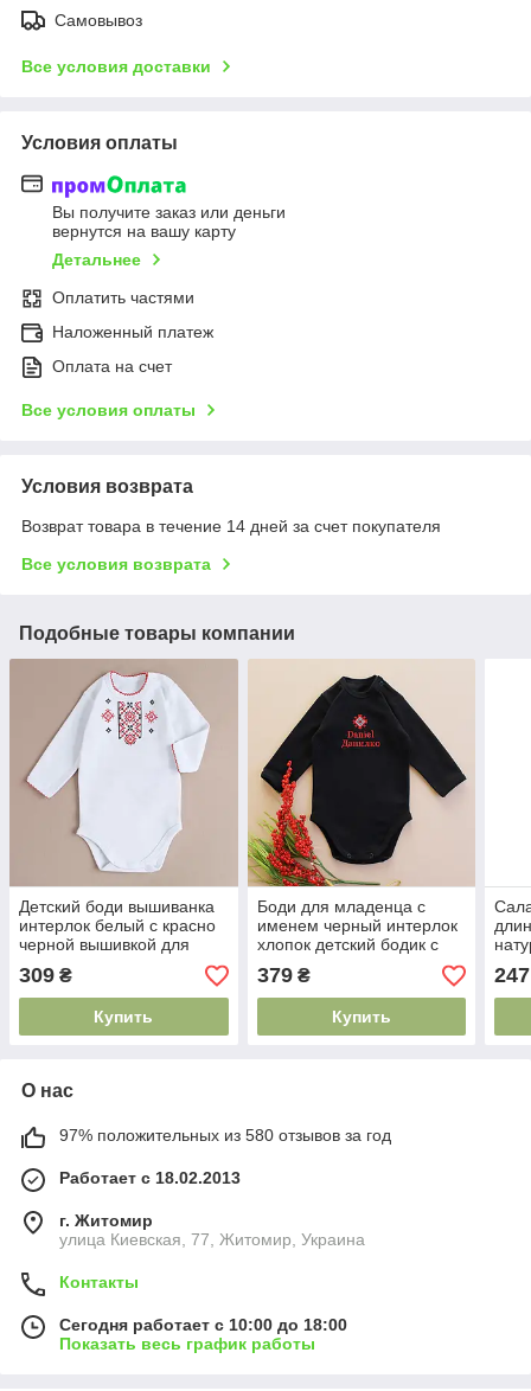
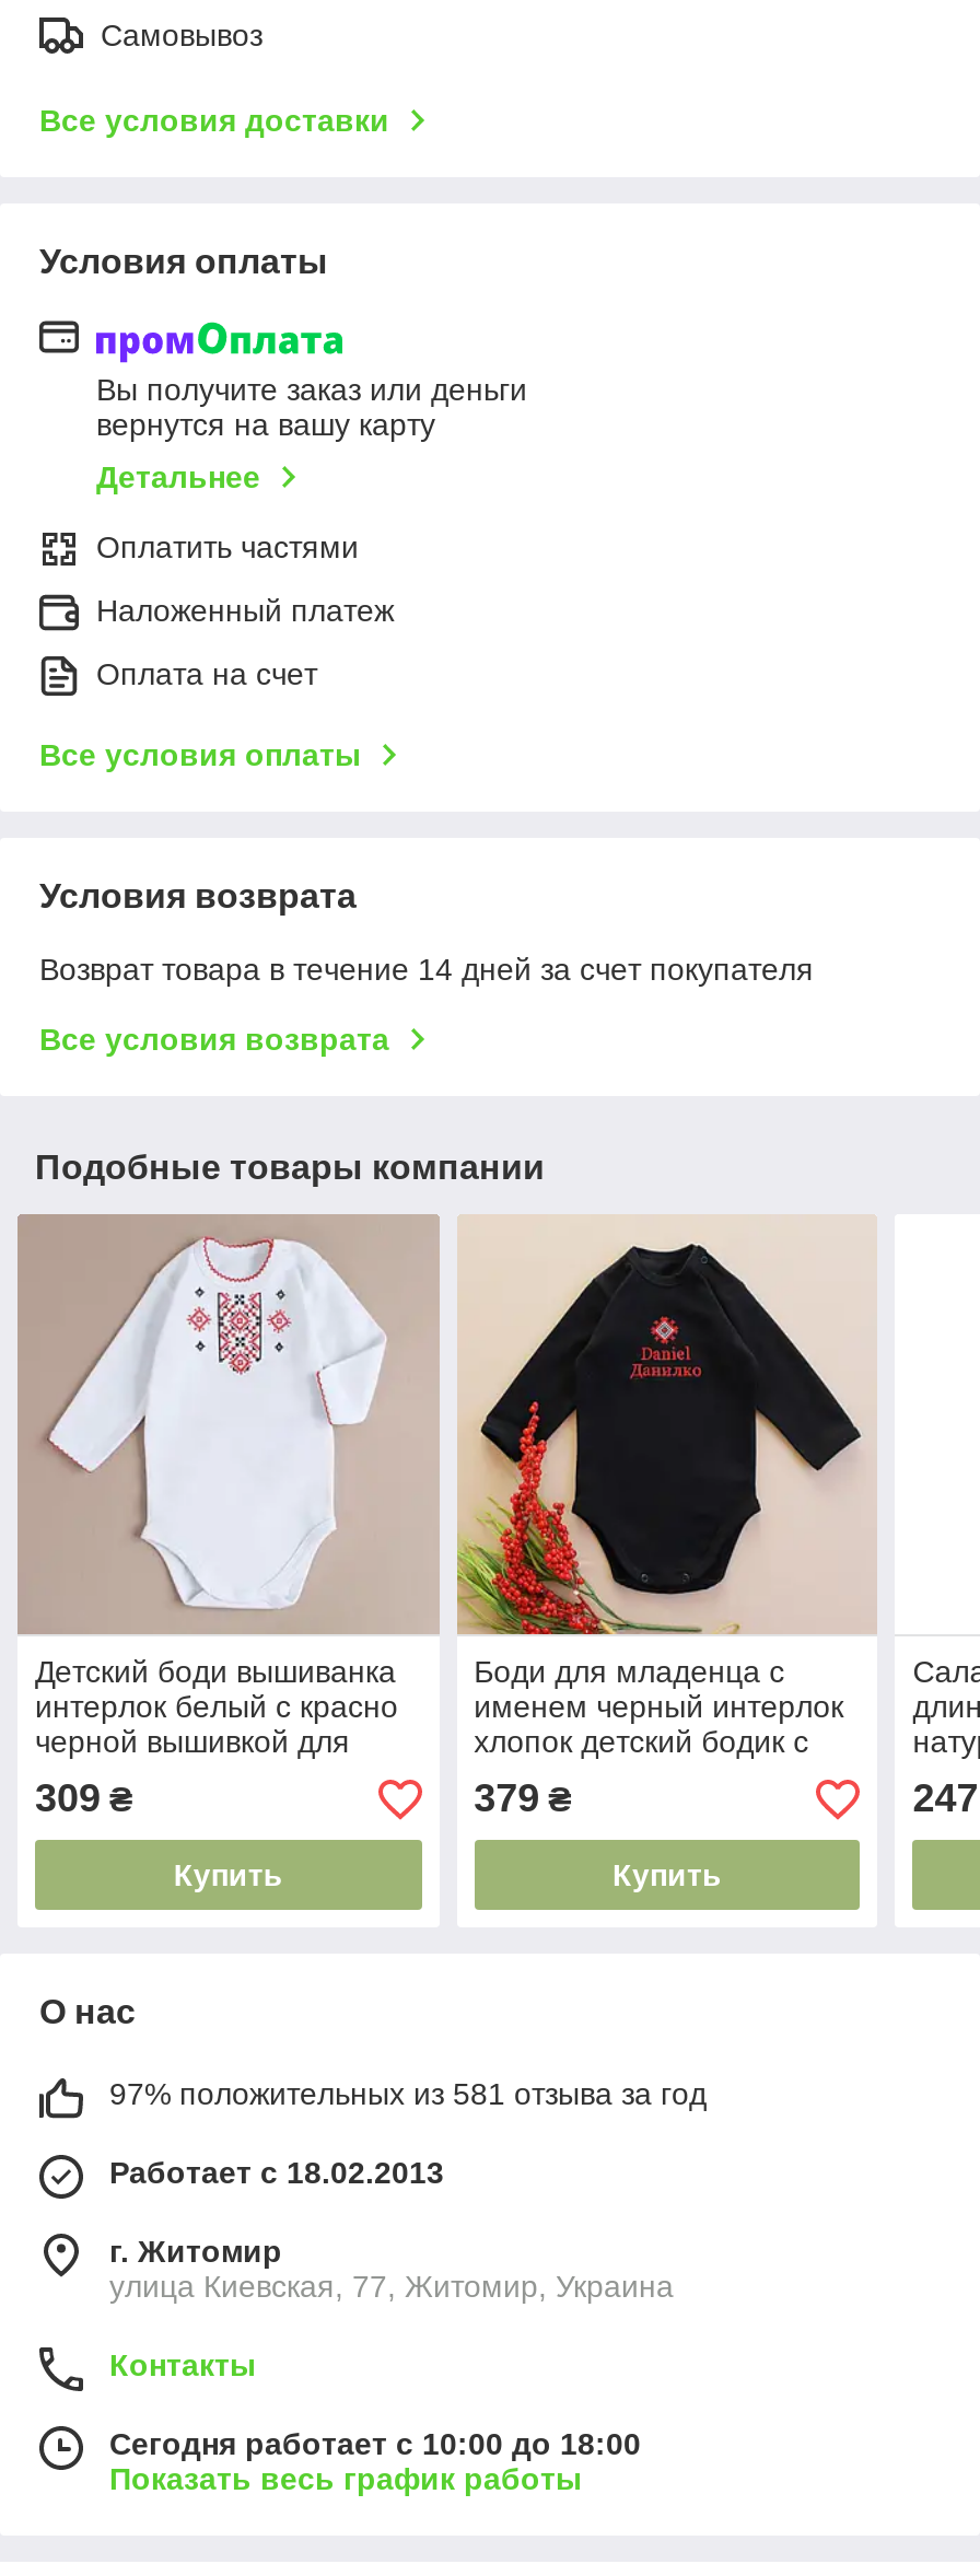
[59,1126,391,1145] 97% положительных из 580 отзывов за год -> [109,2077,707,2112] 97% положительных из 581 отзыва за год

